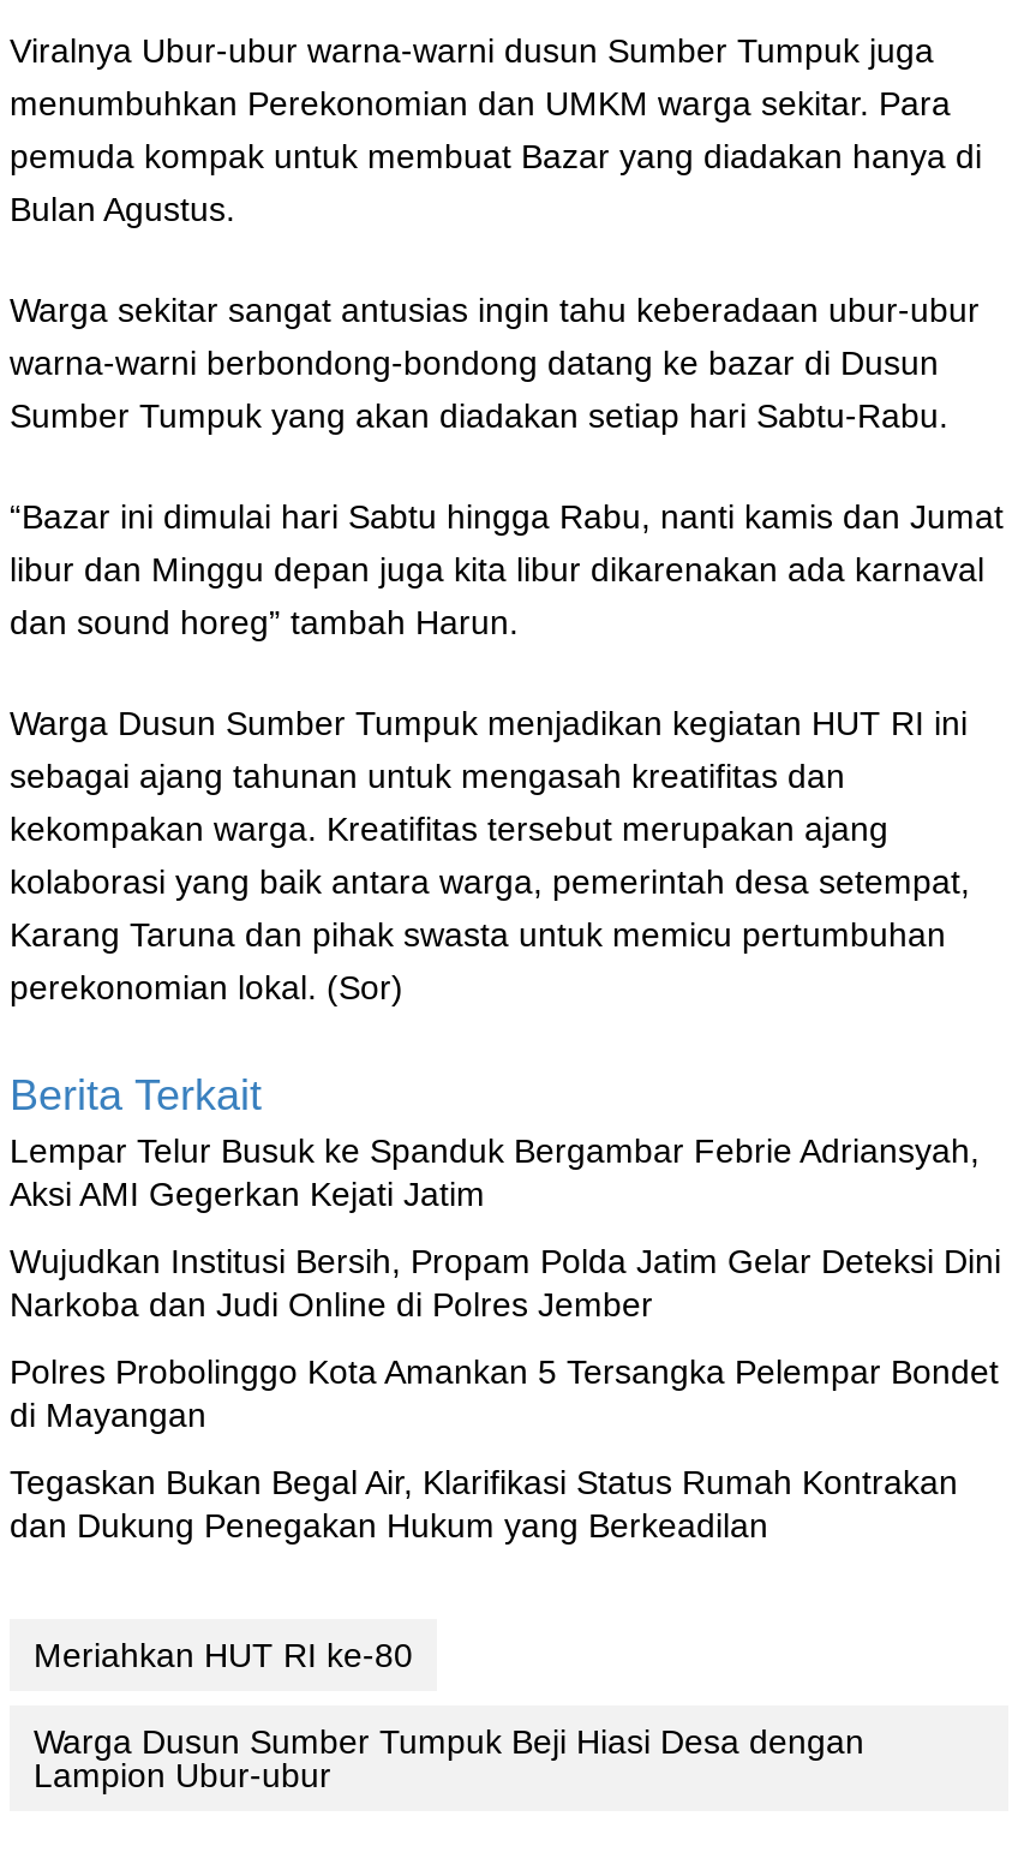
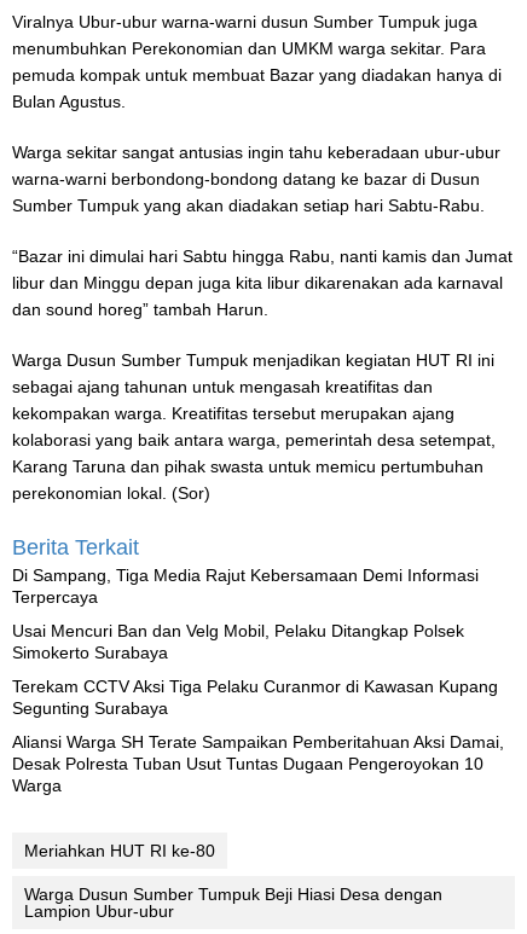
[10,1131,980,1212] Lempar Telur Busuk ke Spanduk Bergambar Febrie Adriansyah, | Aksi AMI Gegerkan Kejati Jatim -> [12,566,479,607] Di Sampang, Tiga Media Rajut Kebersamaan Demi Informasi | Terpercaya
[10,1241,1001,1323] Wujudkan Institusi Bersih, Propam Polda Jatim Gelar Deteksi Dini | Narkoba dan Judi Online di Polres Jember -> [12,621,464,662] Usai Mencuri Ban dan Velg Mobil, Pelaku Ditangkap Polsek | Simokerto Surabaya
[10,1352,999,1433] Polres Probolinggo Kota Amankan 5 Tersangka Pelempar Bondet | di Mayangan -> [12,677,498,718] Terekam CCTV Aksi Tiga Pelaku Curanmor di Kawasan Kupang | Segunting Surabaya
[10,1462,958,1544] Tegaskan Bukan Begal Air, Klarifikasi Status Rumah Kontrakan | dan Dukung Penegakan Hukum yang Berkeadilan -> [12,732,504,795] Aliansi Warga SH Terate Sampaikan Pemberitahuan Aksi Damai, | Desak Polresta Tuban Usut Tuntas Dugaan Pengeroyokan 10 | Warga

